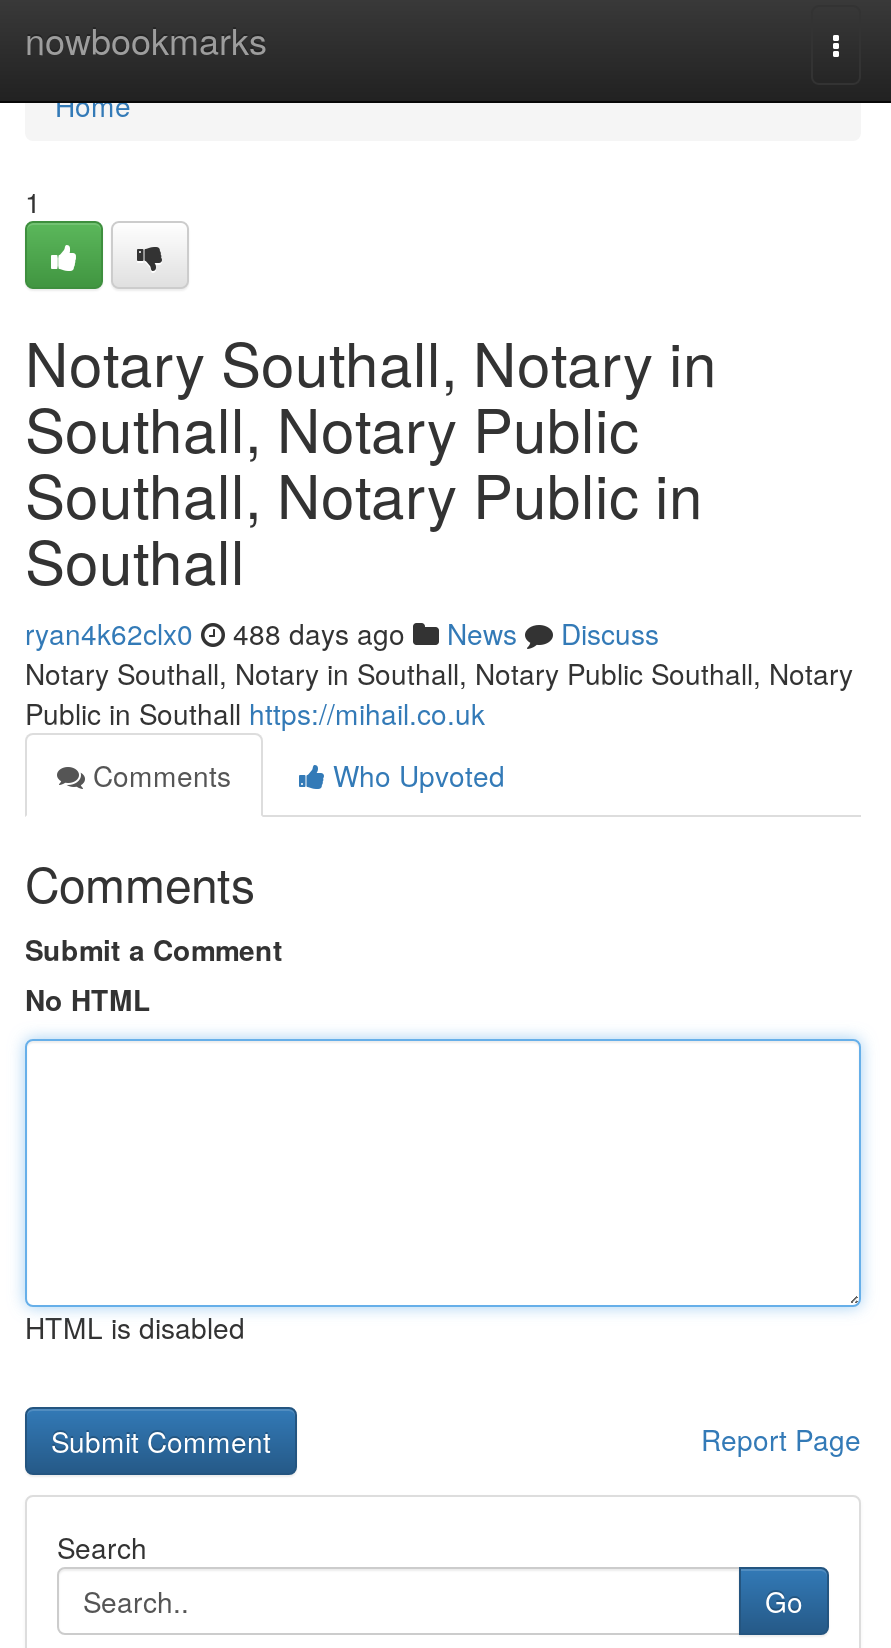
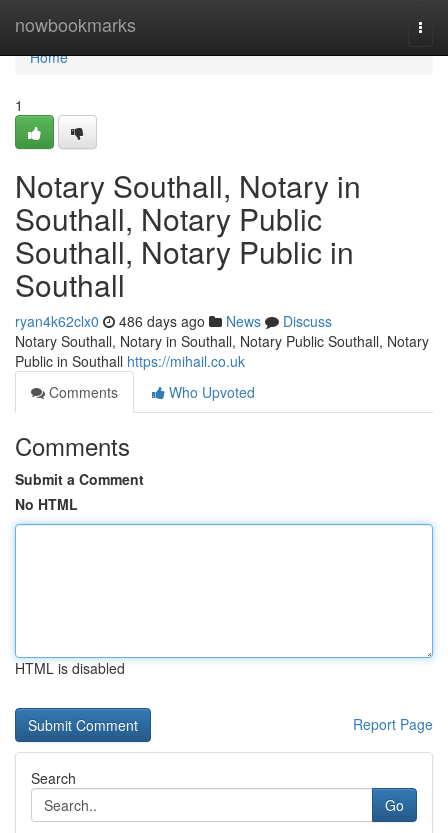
[25,613,659,653] ryan4k62clx0 488 days ago News Discuss -> [15,311,332,331] ryan4k62clx0 486 days ago News Discuss

